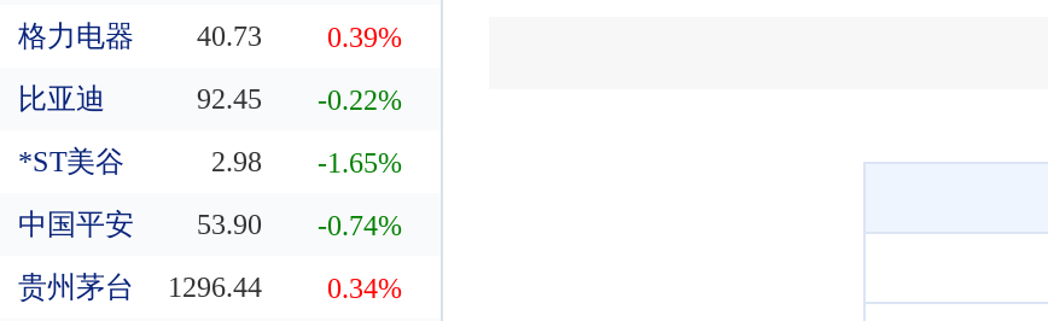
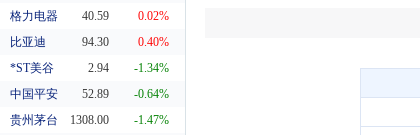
[197,19,262,53] 40.73 -> [82,9,109,23] 40.59
[327,20,402,54] 0.39% -> [138,9,169,23] 0.02%
[197,82,262,116] 92.45 -> [82,35,109,49] 94.30
[318,83,402,116] -0.22% -> [138,35,169,49] 0.40%
[211,145,262,179] 2.98 -> [88,61,109,75] 2.94
[318,145,402,179] -1.65% -> [134,61,169,75] -1.34%
[197,208,262,241] 53.90 -> [82,87,109,101] 52.89
[318,208,402,242] -0.74% -> [134,87,169,101] -0.64%
[168,270,262,304] 1296.44 -> [70,113,109,127] 1308.00
[327,271,402,305] 0.34% -> [134,113,169,127] -1.47%

